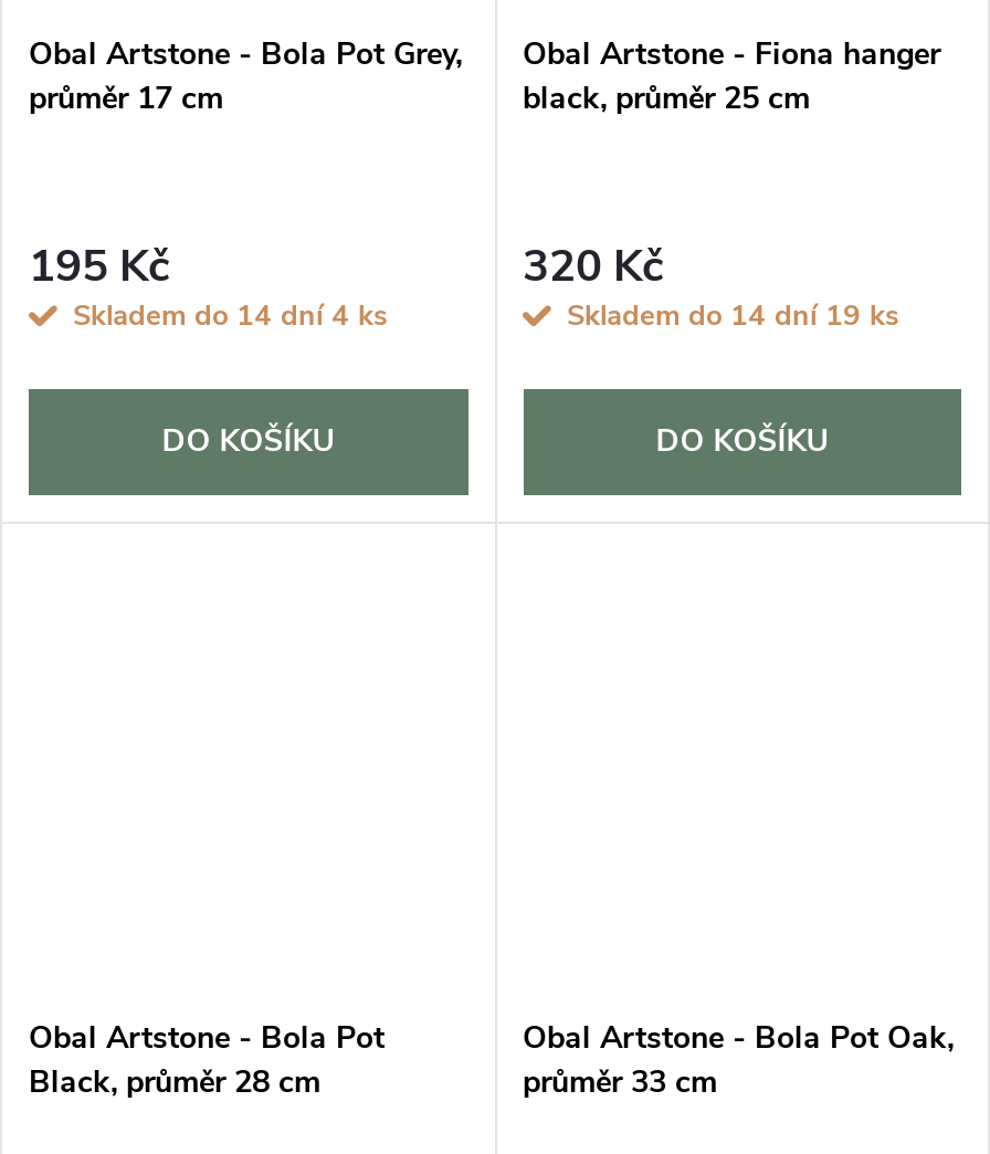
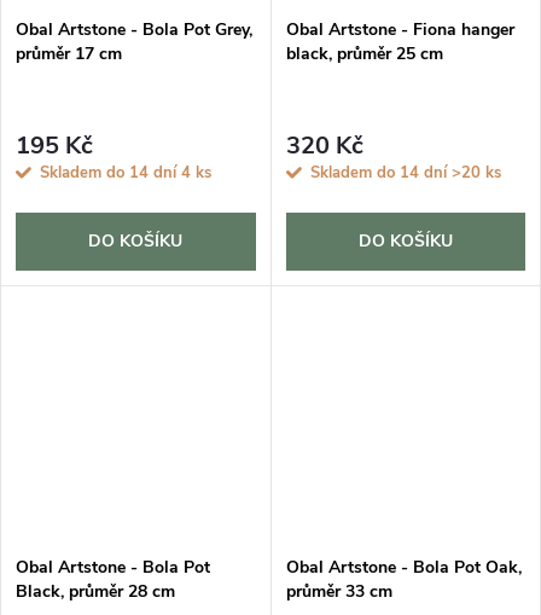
[567,296,898,336] Skladem do 14 dní 19 ks -> [310,162,501,184] Skladem do 14 dní >20 ks

